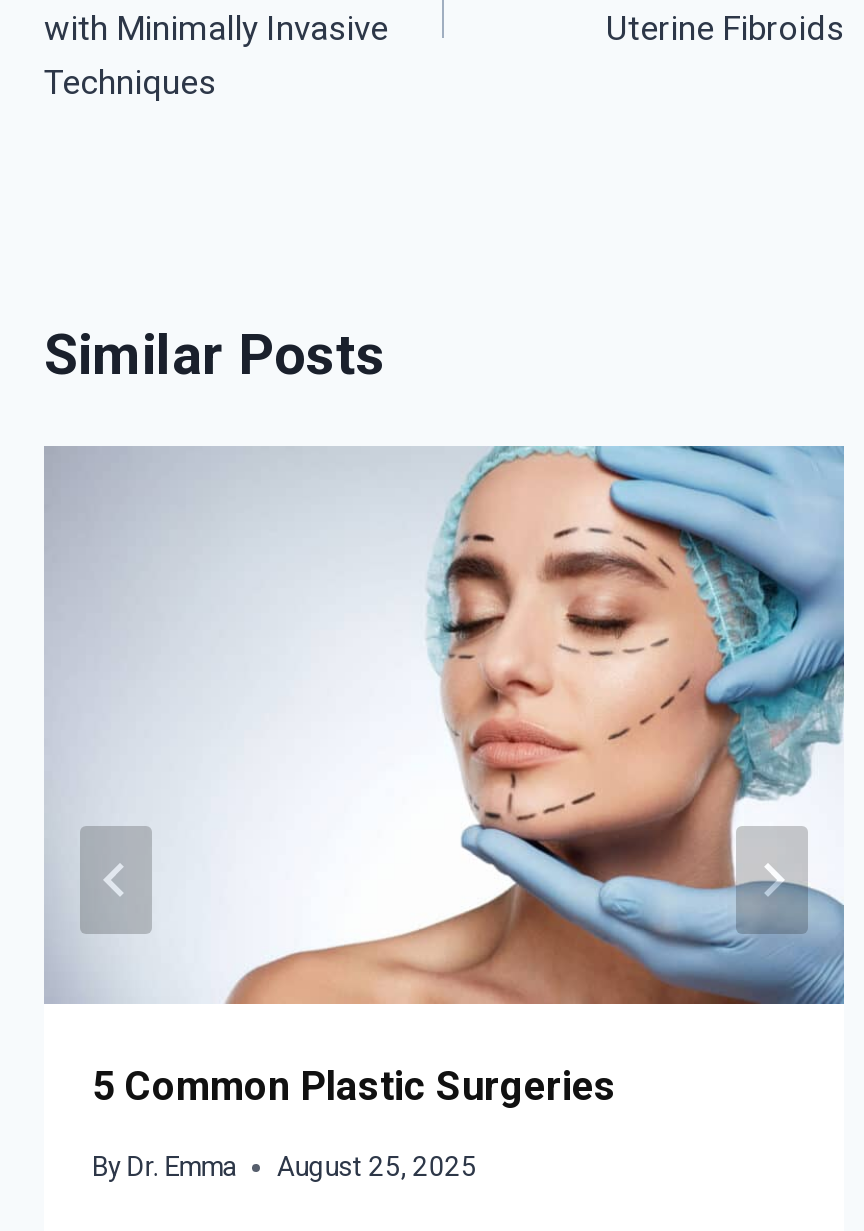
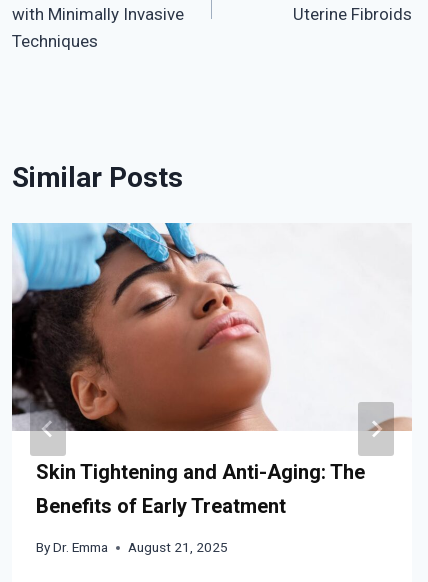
[44,444,846,1110] [image] | 5 Common Plastic Surgeries -> [11,223,412,518] [image] | Skin Tightening and Anti-Aging: The | Benefits of Early Treatment
[92,1151,476,1183] By Dr. Emma August 25, 2025 -> [36,539,228,555] By Dr. Emma August 21, 2025

